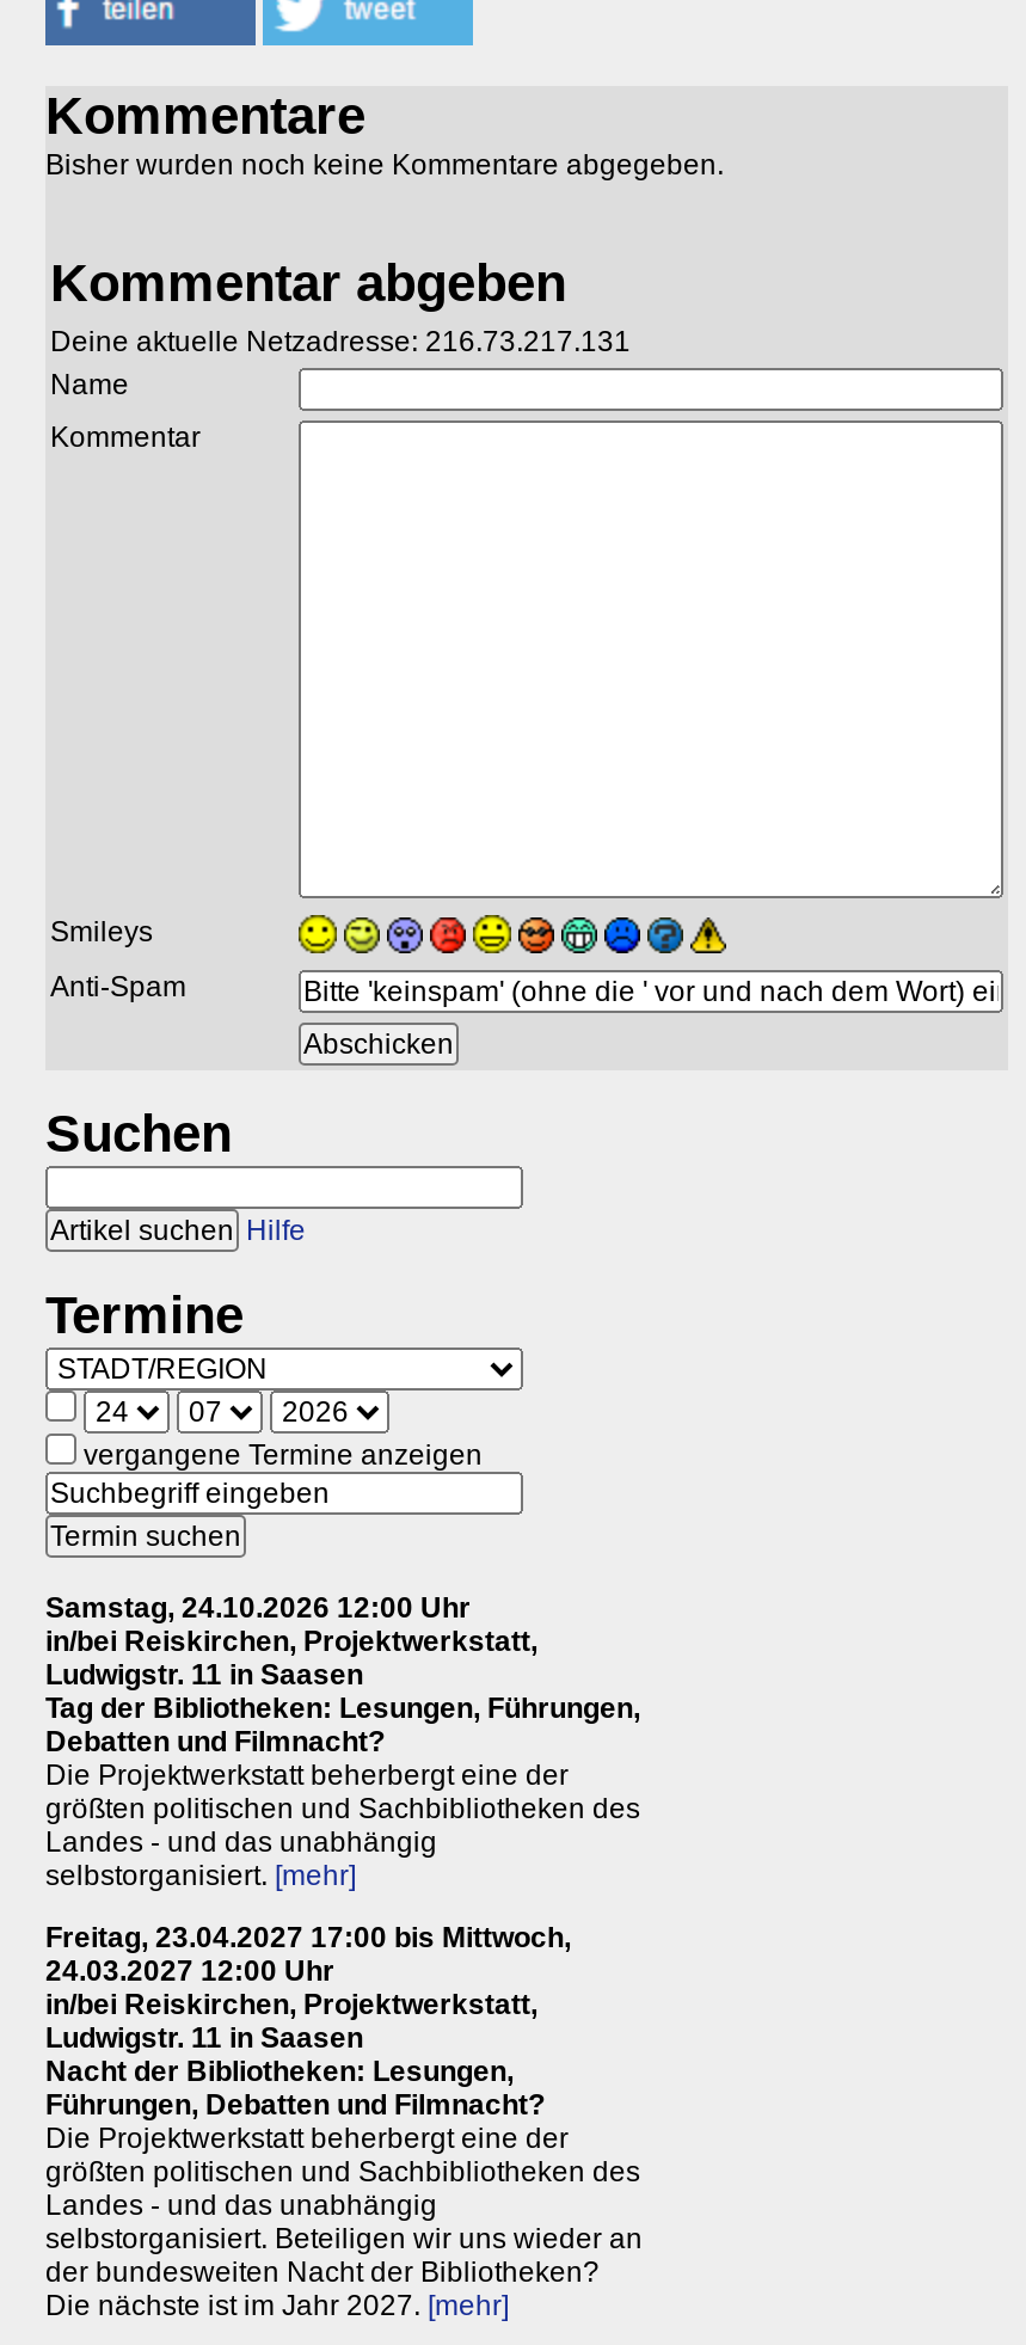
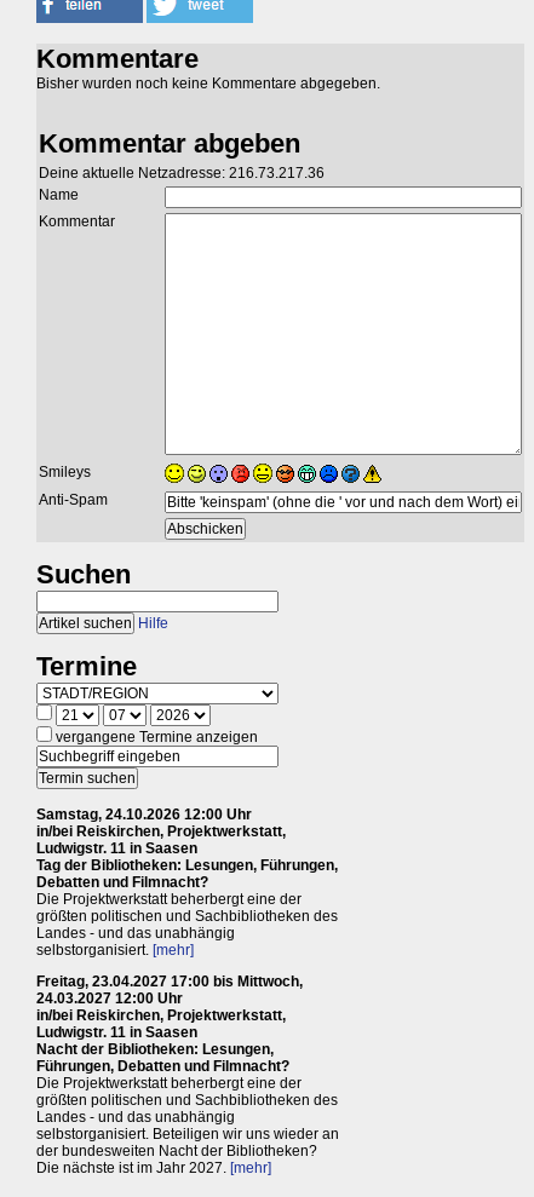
[50,326,631,359] Deine aktuelle Netzadresse: 216.73.217.131 -> [39,165,325,182] Deine aktuelle Netzadresse: 216.73.217.36

